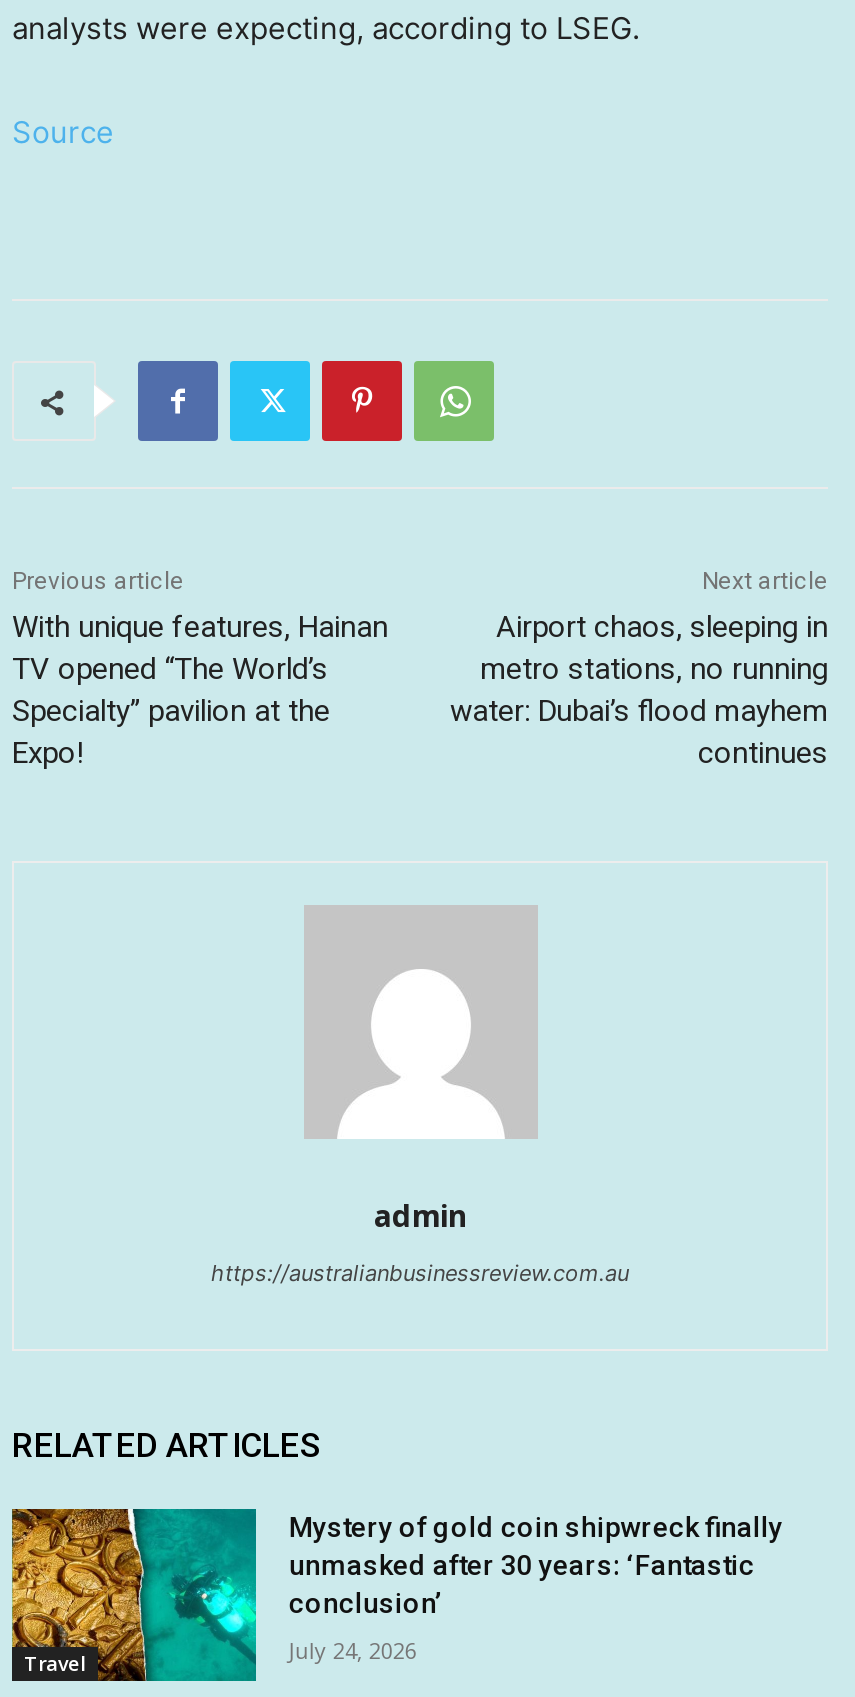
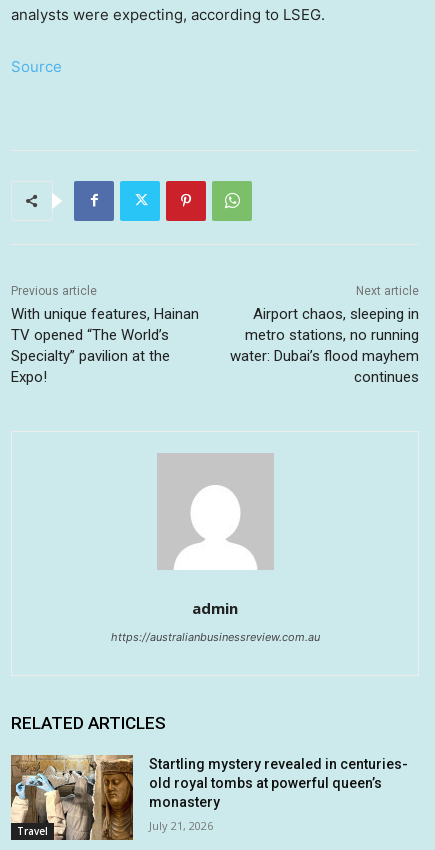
[10,1507,783,1683] [image] | Mystery of gold coin shipwreck finally | unmasked after 30 years: ‘Fantastic | conclusion’ -> [10,754,408,841] [image] | Startling mystery revealed in centuries- | old royal tombs at powerful queen’s | monastery
[289,1635,417,1665] July 24, 2026 -> [149,818,213,833] July 21, 2026

